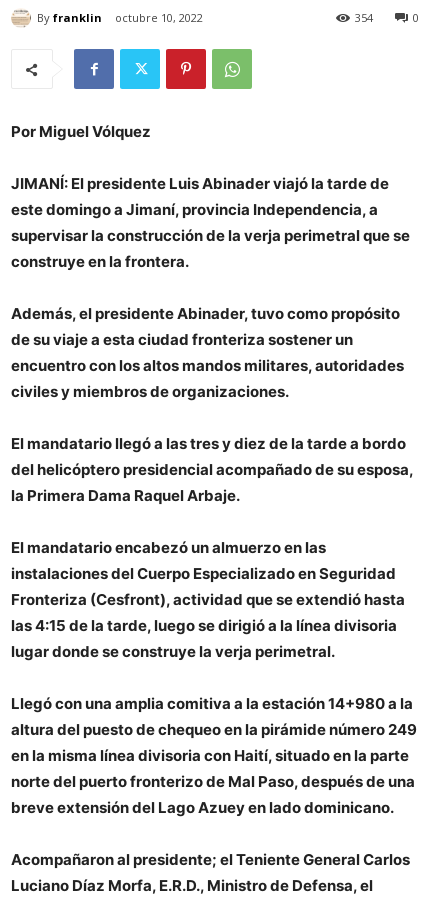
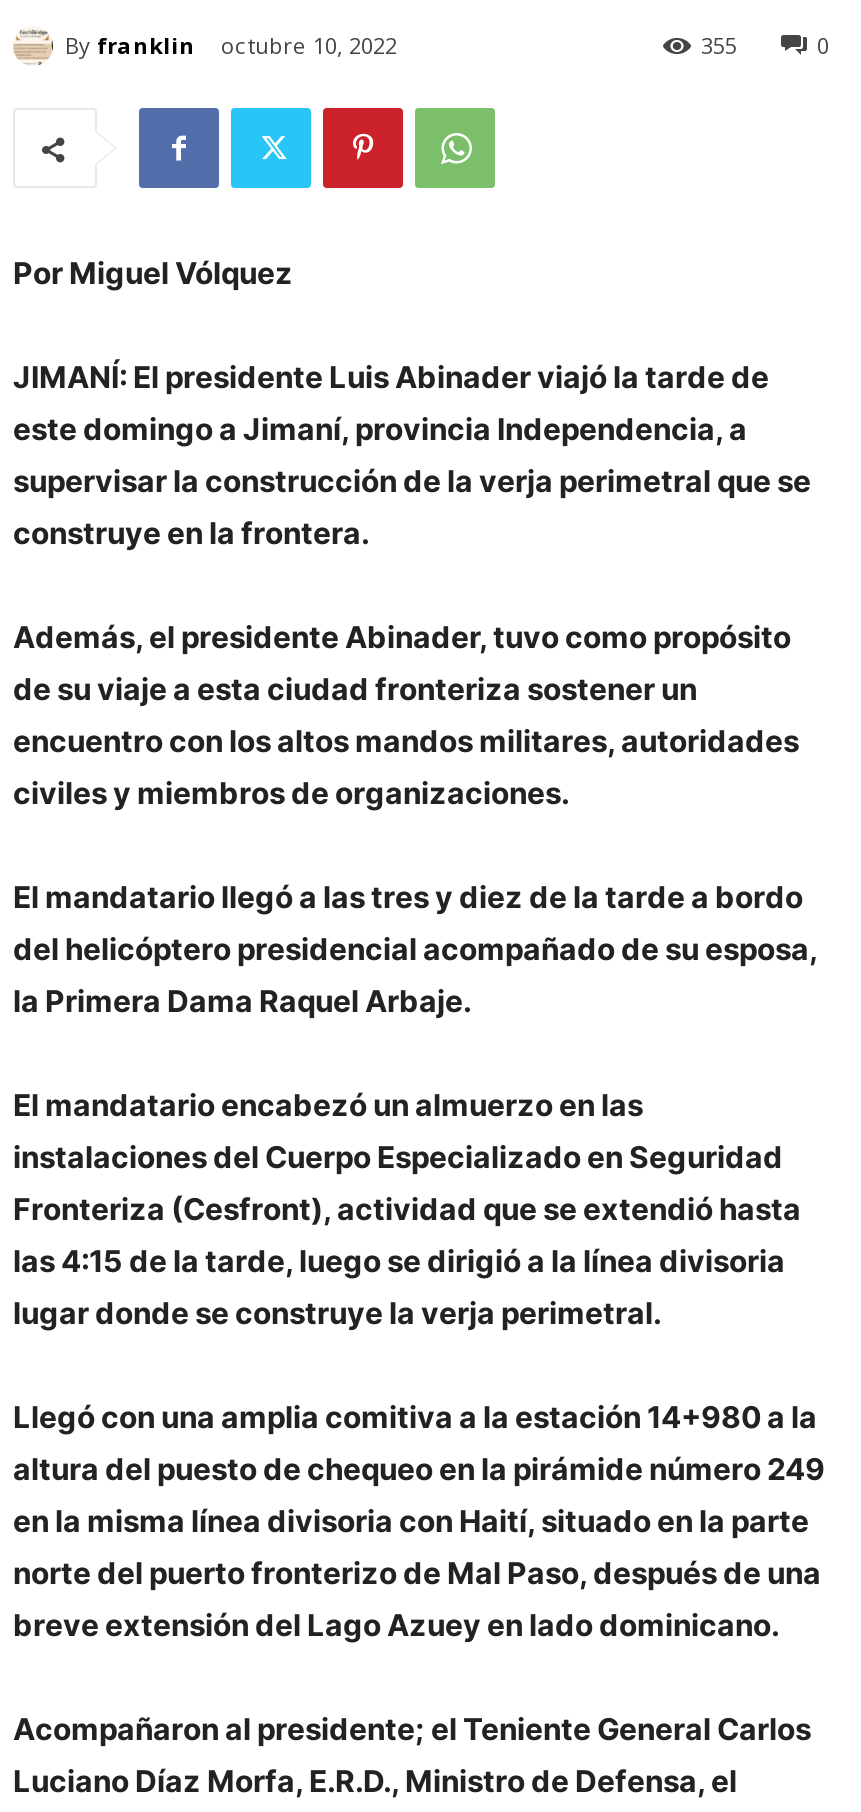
[355,10,373,25] 354 -> [701,30,737,60] 355

